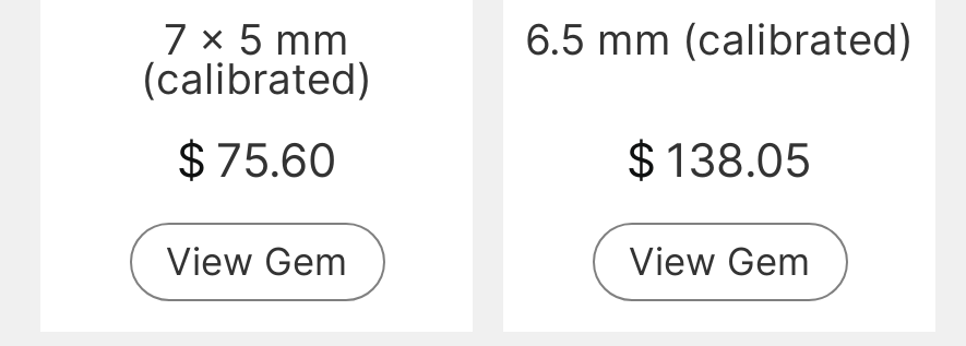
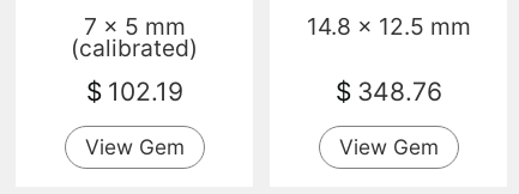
[525,14,914,67] 6.5 mm (calibrated) -> [306,12,470,41] 14.8 x 12.5 mm
[177,133,336,187] $ 75.60 -> [86,77,183,107] $ 102.19
[627,133,812,187] $ 138.05 -> [335,77,442,107] $ 348.76

